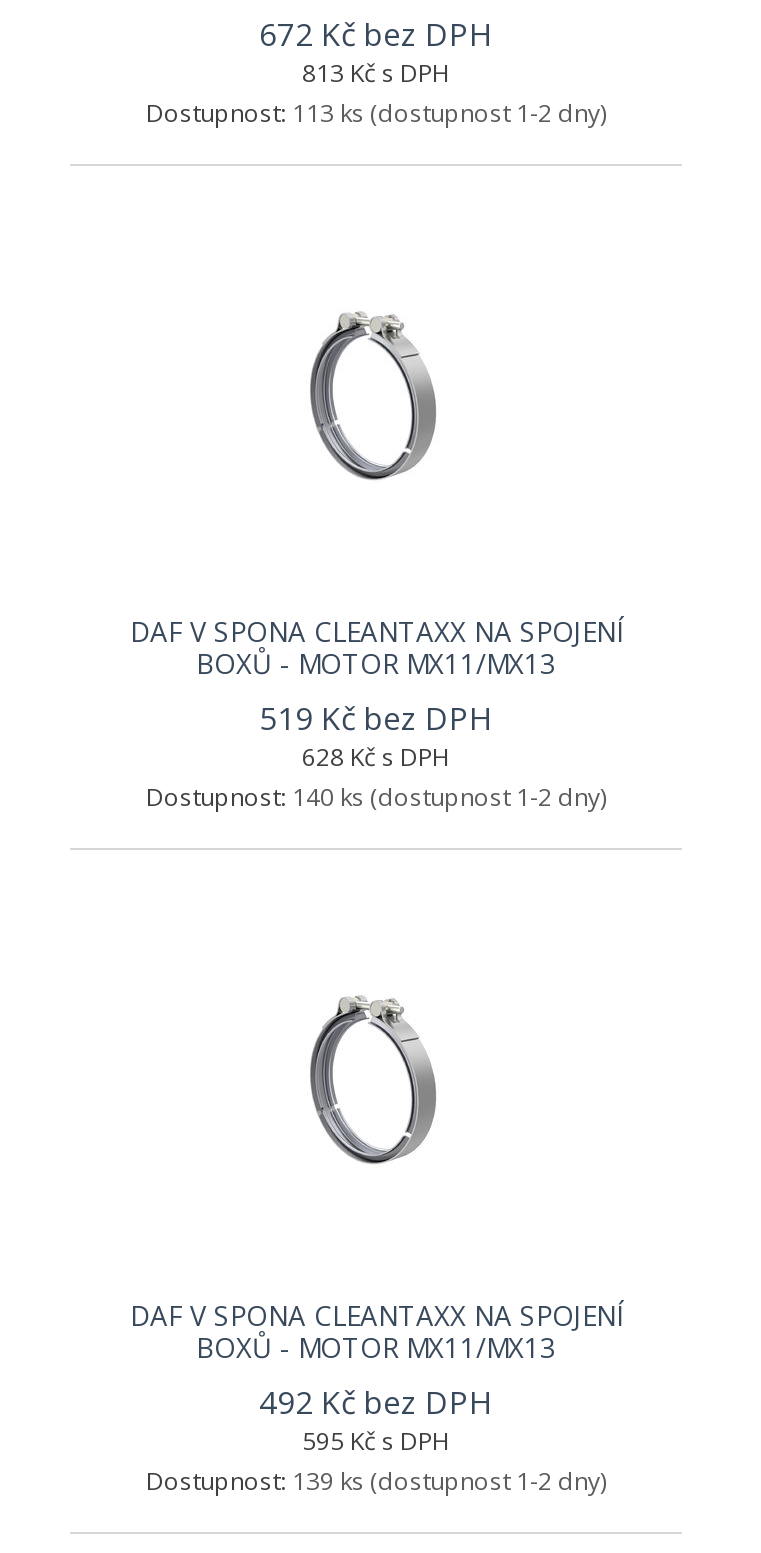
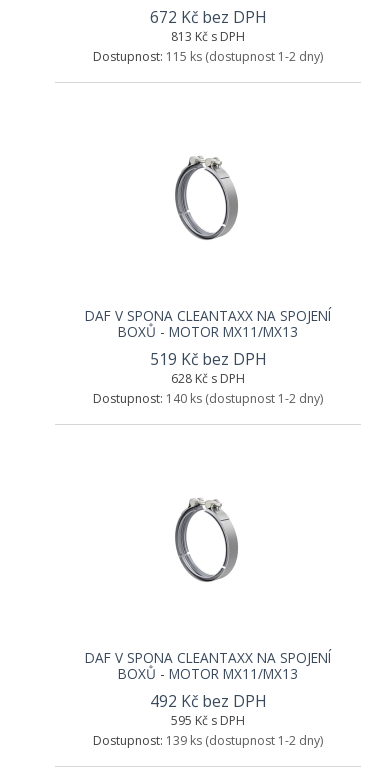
[146,95,606,129] Dostupnost: 113 ks (dostupnost 1-2 dny) -> [93,47,323,64] Dostupnost: 115 ks (dostupnost 1-2 dny)

